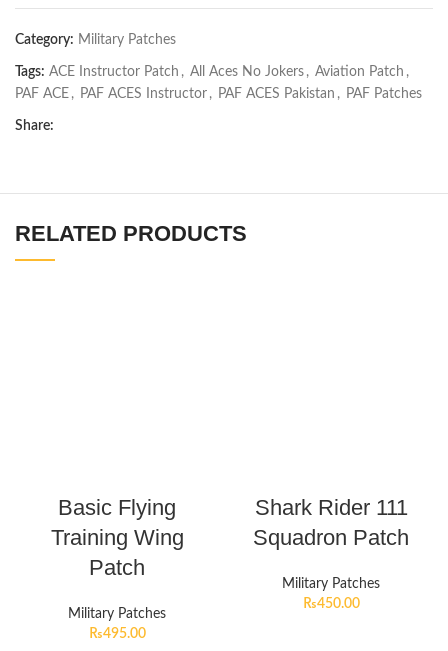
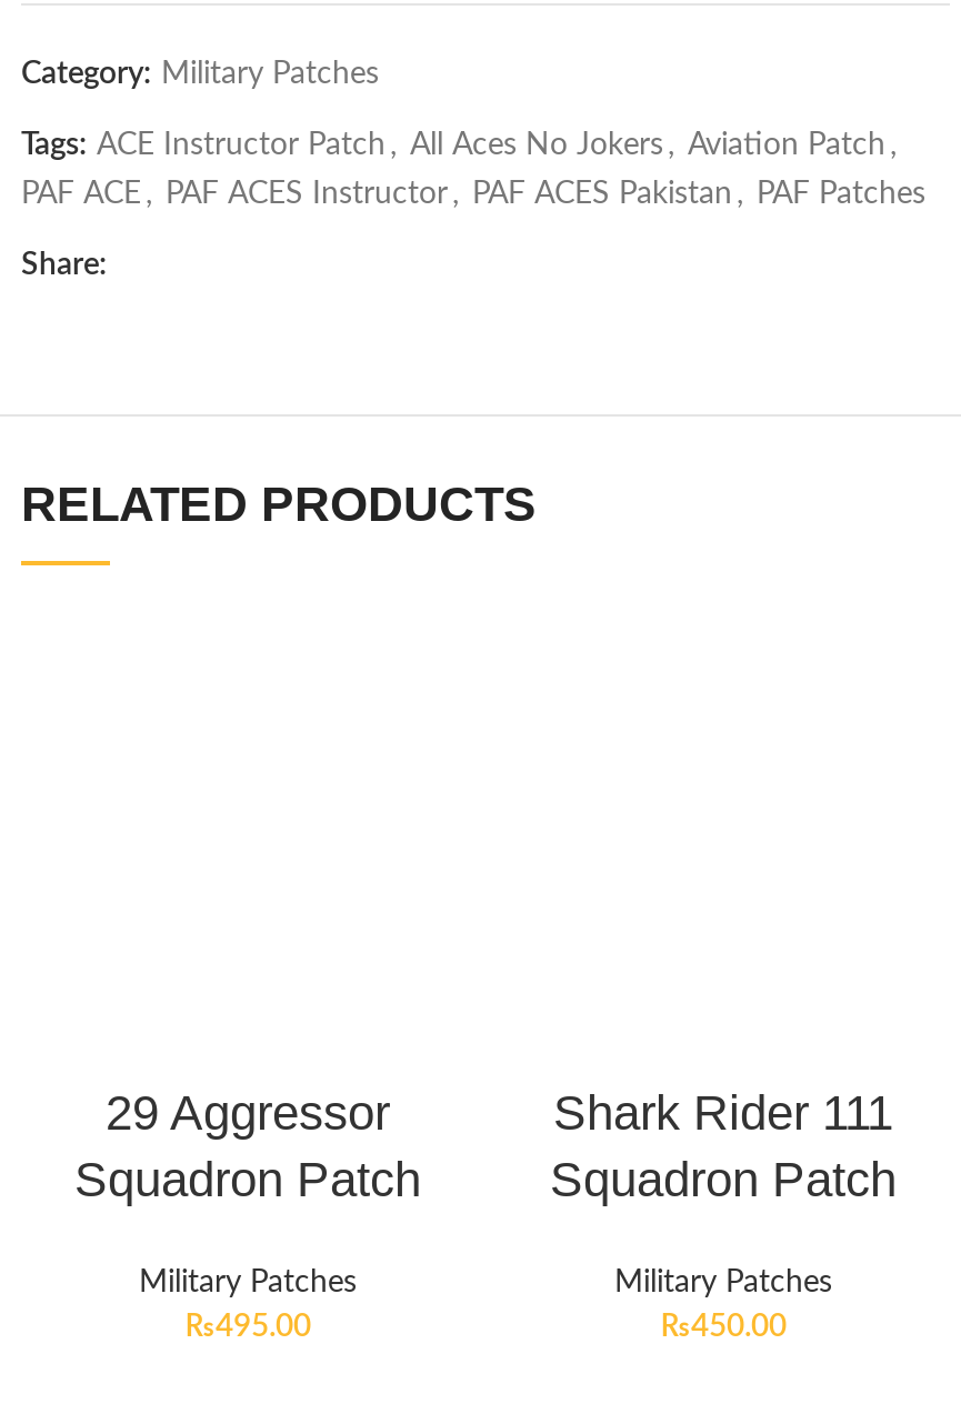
[50,495,183,580] Basic Flying | Training Wing | Patch -> [74,1086,421,1208] 29 Aggressor | Squadron Patch

